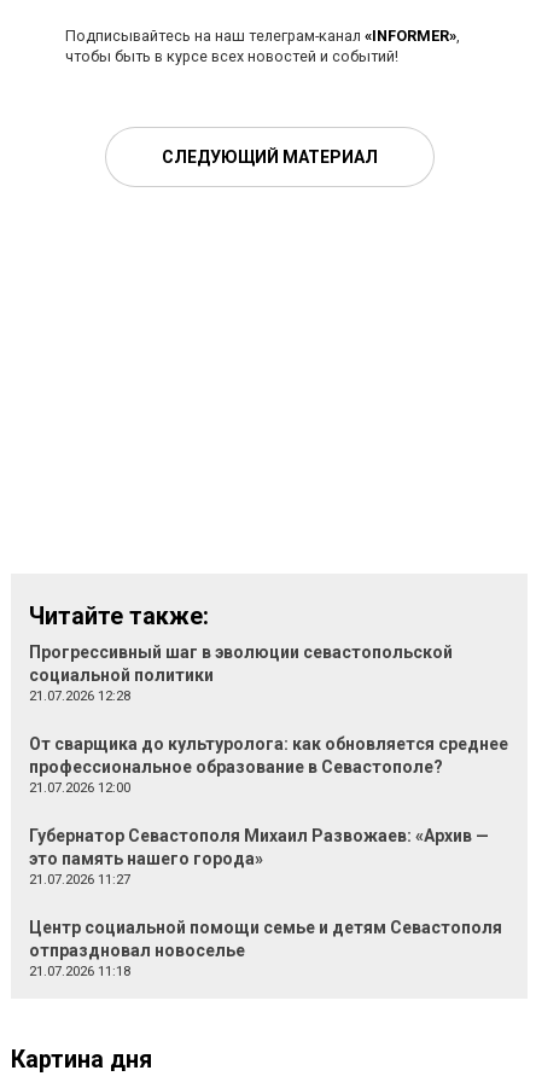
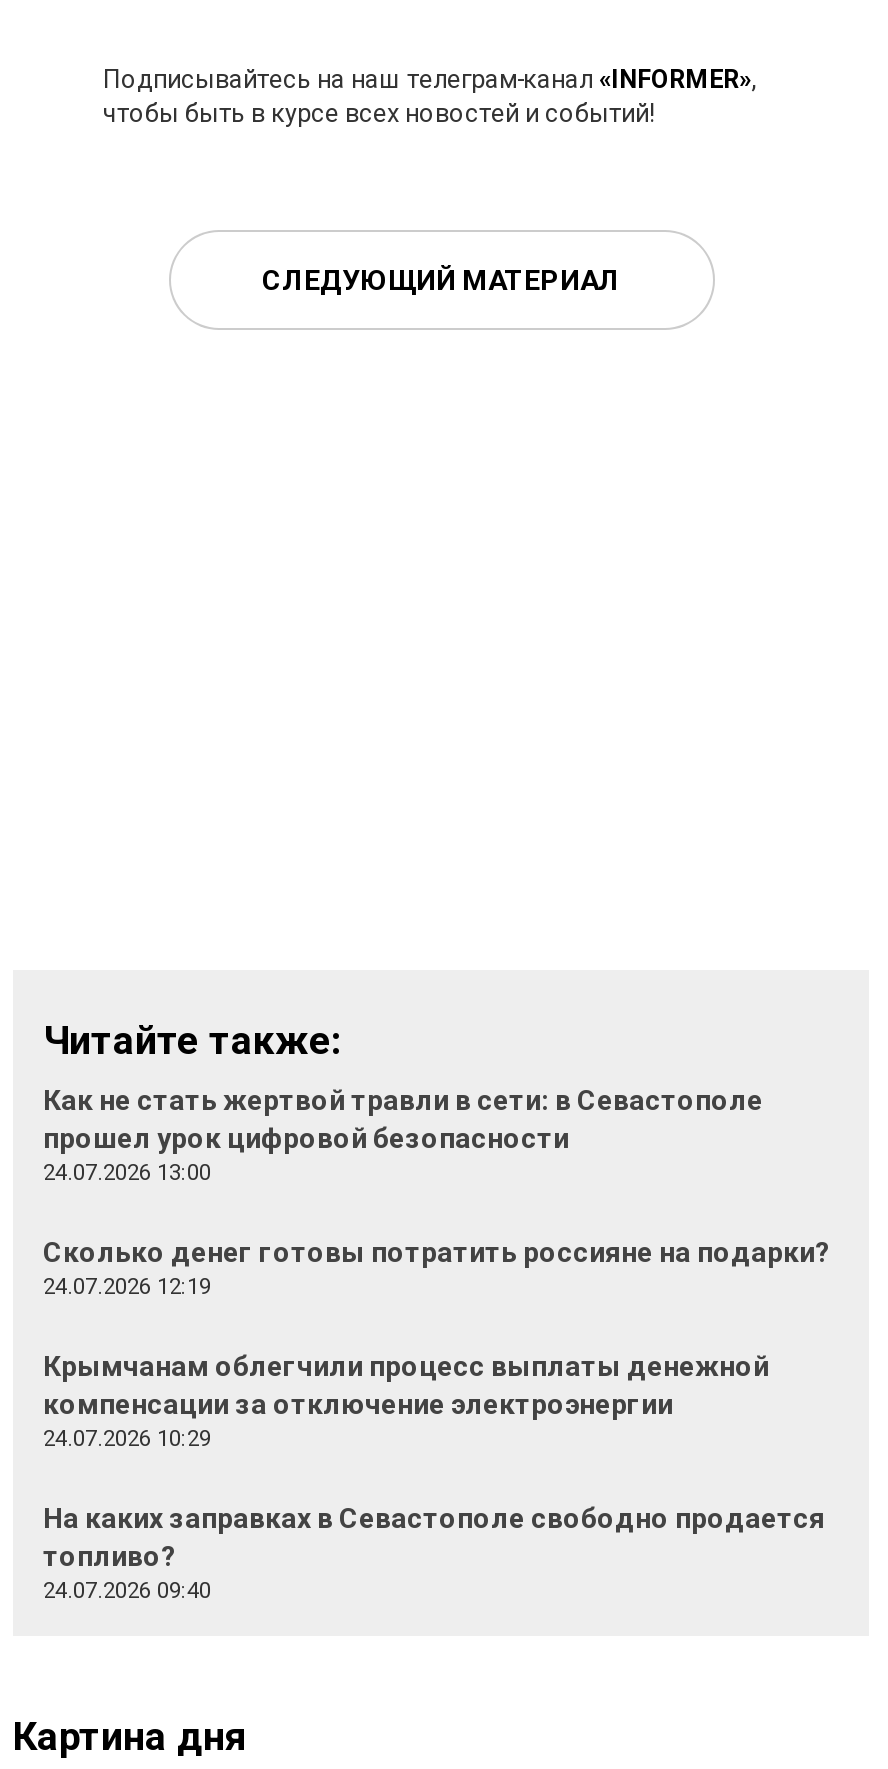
[29,642,453,704] Прогрессивный шаг в эволюции севастопольской | социальной политики | 21.07.2026 12:28 -> [43,1084,763,1186] Как не стать жертвой травли в сети: в Севастополе | прошел урок цифровой безопасности | 24.07.2026 13:00
[29,734,508,796] От сварщика до культуролога: как обновляется среднее | профессиональное образование в Севастополе? | 21.07.2026 12:00 -> [43,1236,831,1300] Сколько денег готовы потратить россияне на подарки? | 24.07.2026 12:19
[29,826,489,888] Губернатор Севастополя Михаил Развожаев: «Архив — | это память нашего города» | 21.07.2026 11:27 -> [43,1350,769,1452] Крымчанам облегчили процесс выплаты денежной | компенсации за отключение электроэнергии | 24.07.2026 10:29
[29,918,502,979] Центр социальной помощи семье и детям Севастополя | отпраздновал новоселье | 21.07.2026 11:18 -> [43,1502,825,1604] На каких заправках в Севастополе свободно продается | топливо? | 24.07.2026 09:40

